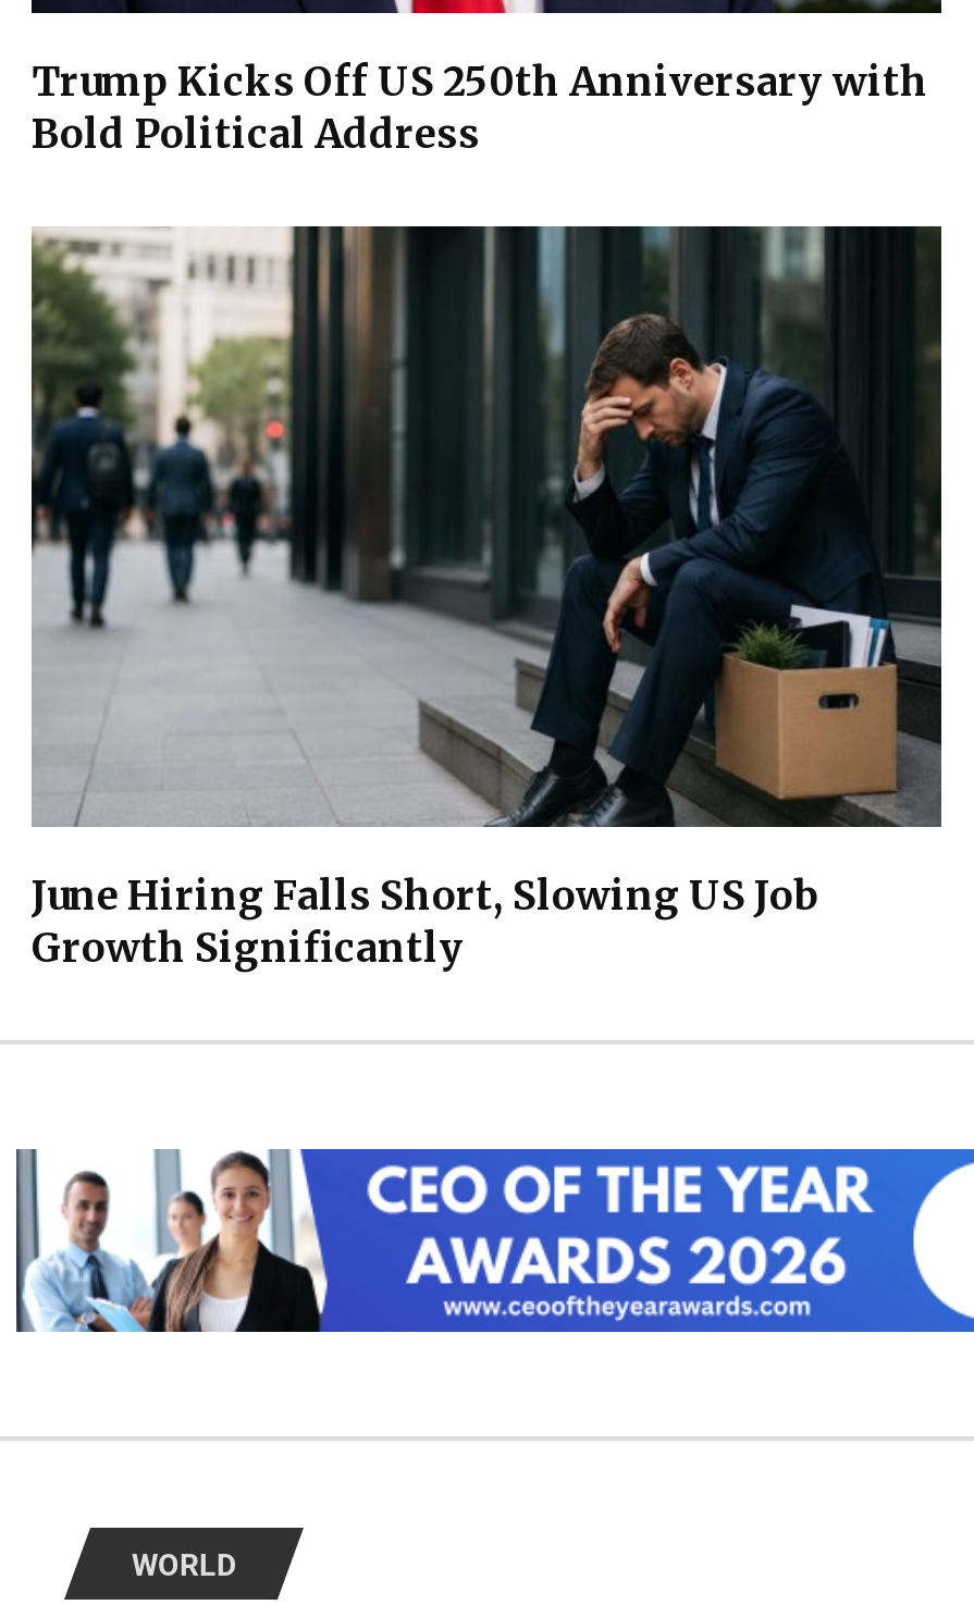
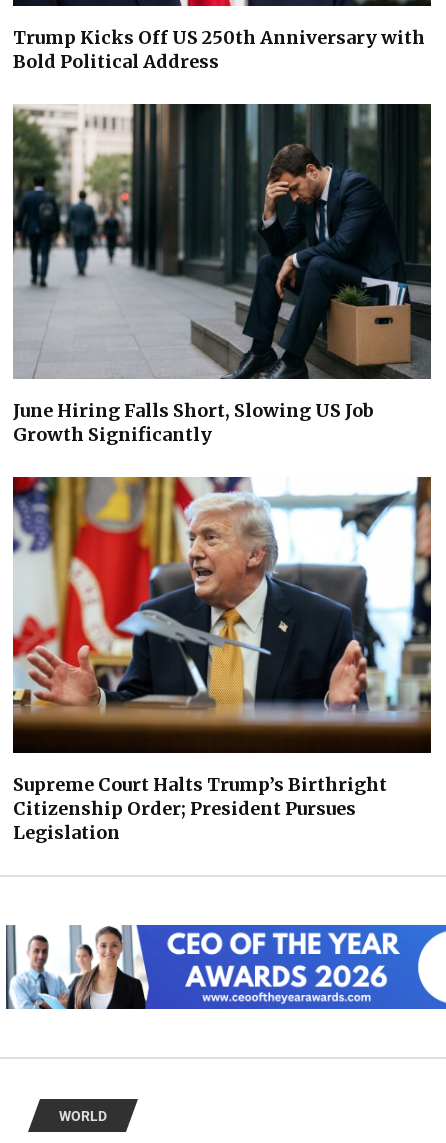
none -> [12,476,432,843] [image] | Supreme Court Halts Trump’s Birthright | Citizenship Order; President Pursues | Legislation

